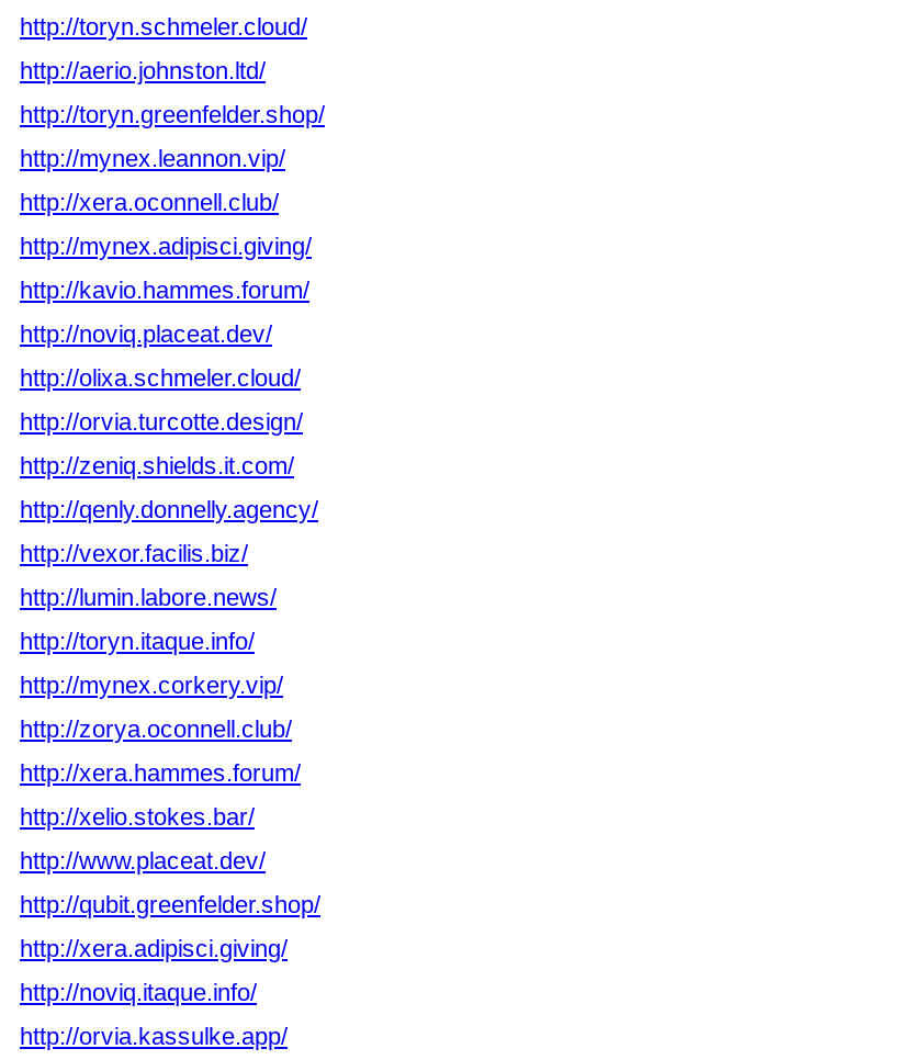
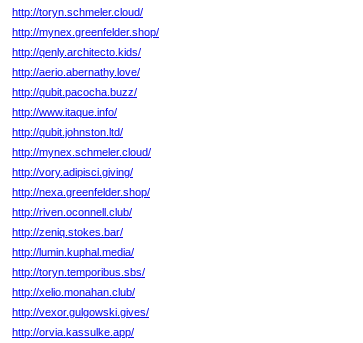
[20,57,325,1005] http://aerio.johnston.ltd/ | http://toryn.greenfelder.shop/ | http://mynex.leannon.vip/ | http://xera.oconnell.club/ | http://mynex.adipisci.giving/ | http://kavio.hammes.forum/ | http://noviq.placeat.dev/ | http://olixa.schmeler.cloud/ | http://orvia.turcotte.design/ | http://zeniq.shields.it.com/ | http://qenly.donnelly.agency/ | http://vexor.facilis.biz/ | http://lumin.labore.news/ | http://toryn.itaque.info/ | http://mynex.corkery.vip/ | http://zorya.oconnell.club/ | http://xera.hammes.forum/ | http://xelio.stokes.bar/ | http://www.placeat.dev/ | http://qubit.greenfelder.shop/ | http://xera.adipisci.giving/ | http://noviq.itaque.info/ -> [12,26,159,318] http://mynex.greenfelder.shop/ | http://qenly.architecto.kids/ | http://aerio.abernathy.love/ | http://qubit.pacocha.buzz/ | http://www.itaque.info/ | http://qubit.johnston.ltd/ | http://mynex.schmeler.cloud/ | http://vory.adipisci.giving/ | http://nexa.greenfelder.shop/ | http://riven.oconnell.club/ | http://zeniq.stokes.bar/ | http://lumin.kuphal.media/ | http://toryn.temporibus.sbs/ | http://xelio.monahan.club/ | http://vexor.gulgowski.gives/

